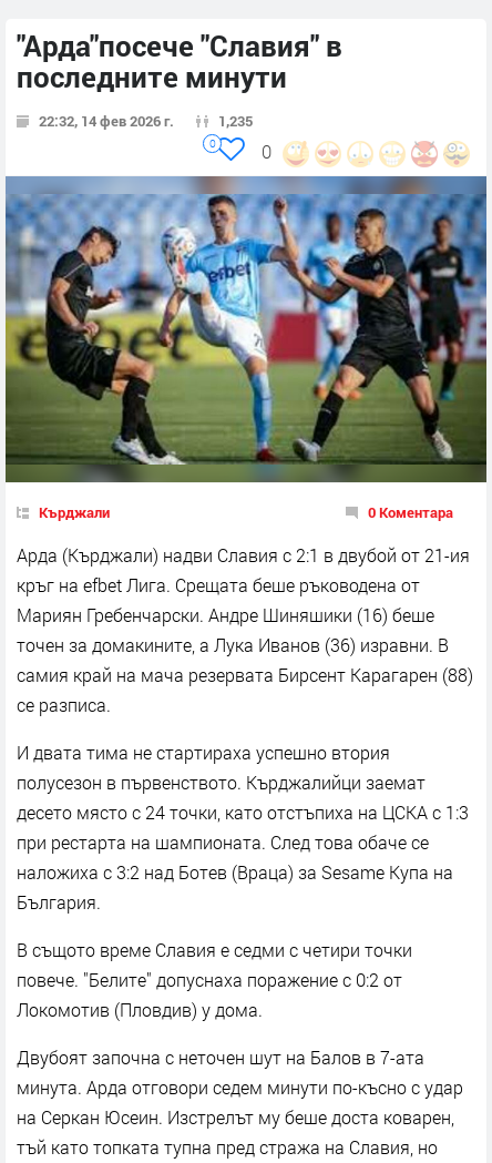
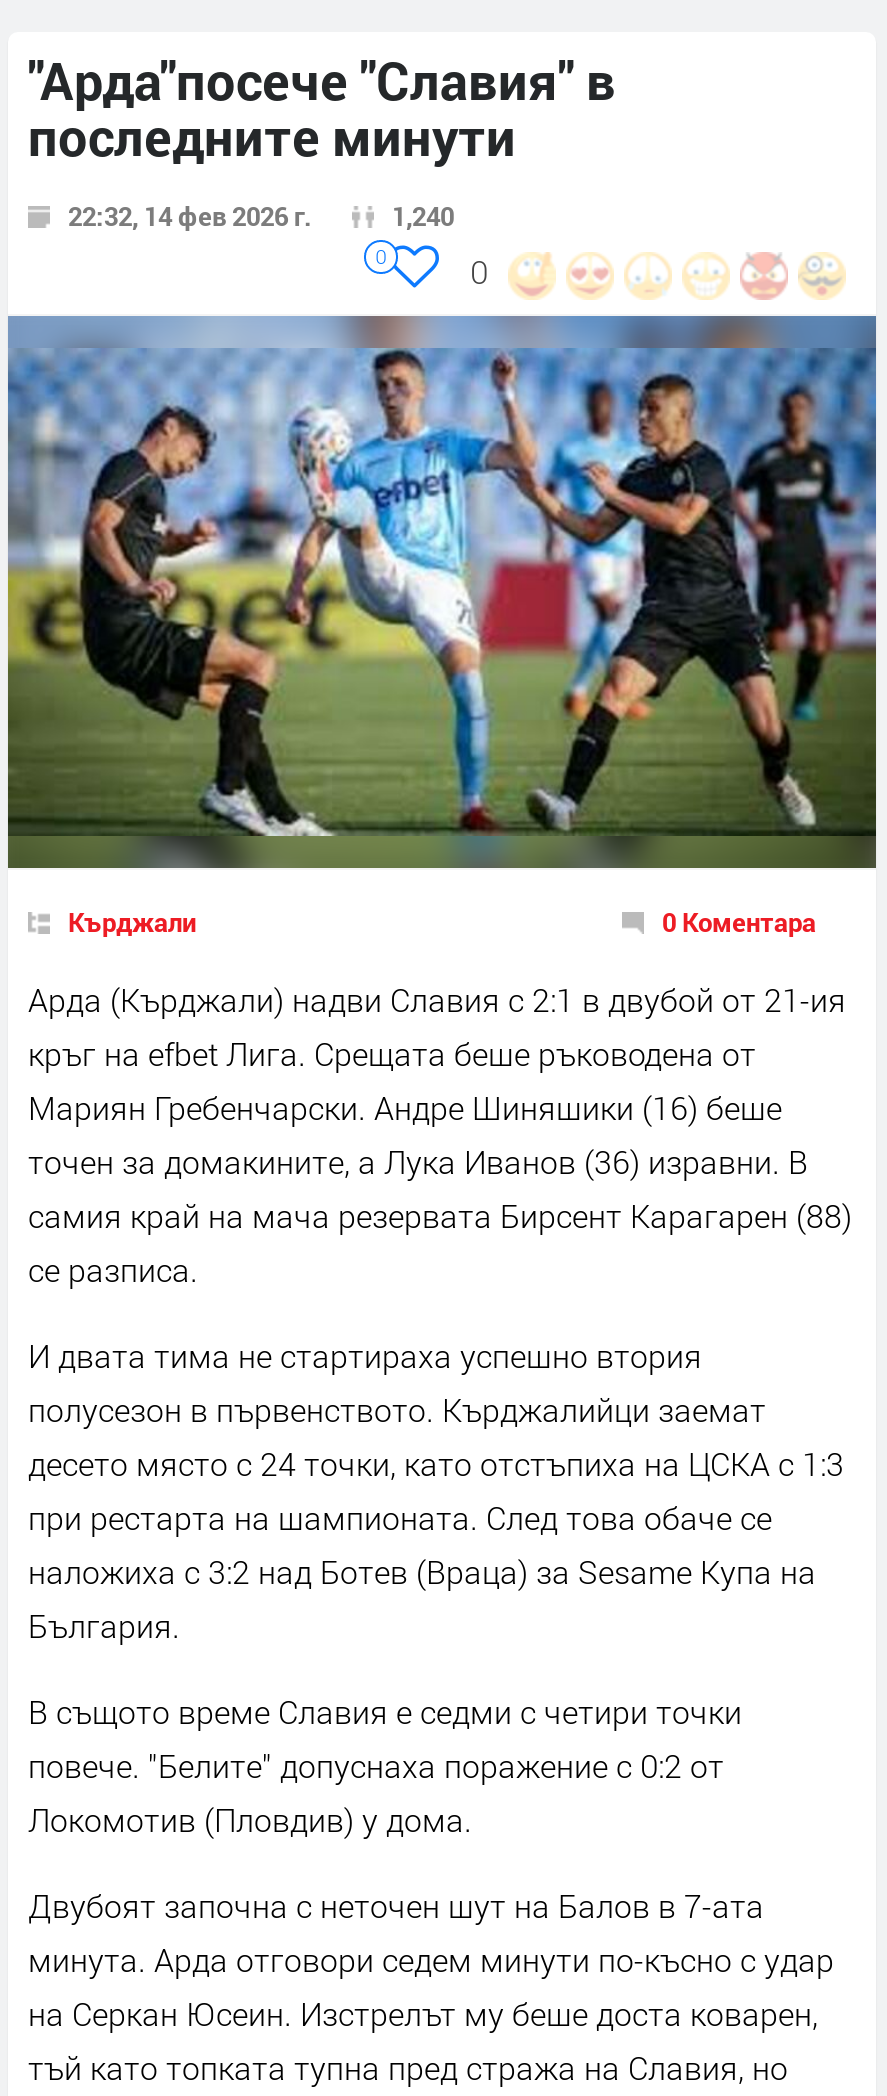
[218,111,253,131] 1,235 -> [392,198,454,234] 1,240

